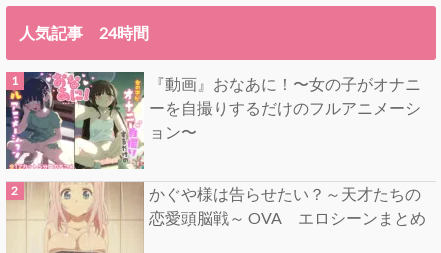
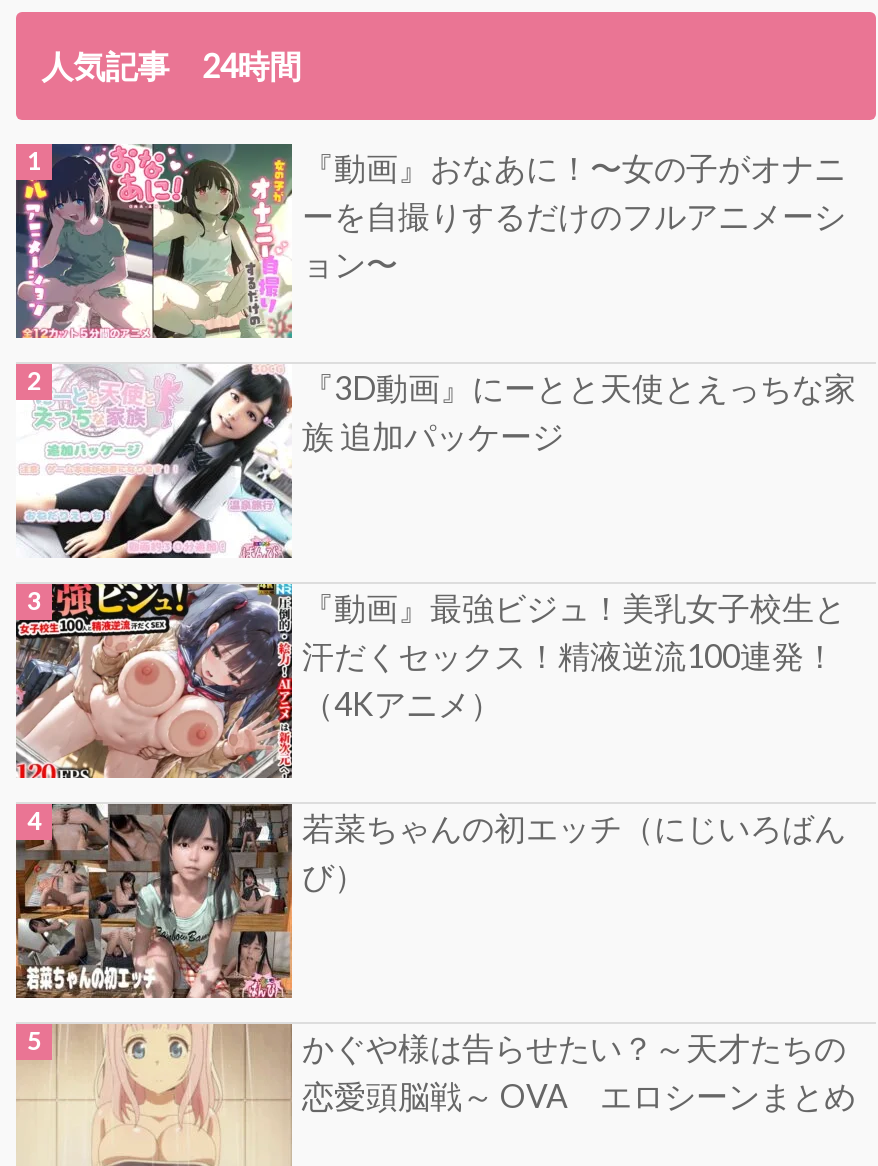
none -> [14,364,856,560] [image] | 『3D動画』にーとと天使とえっちな家 | 族 追加パッケージ
none -> [14,582,846,894] [image] | 『動画』最強ビジュ！美乳女子校生と | 汗だくセックス！精液逆流100連発！ | （4Kアニメ） | 若菜ちゃんの初エッチ（にじいろばん | び）
none -> [16,802,292,1000] [image]

